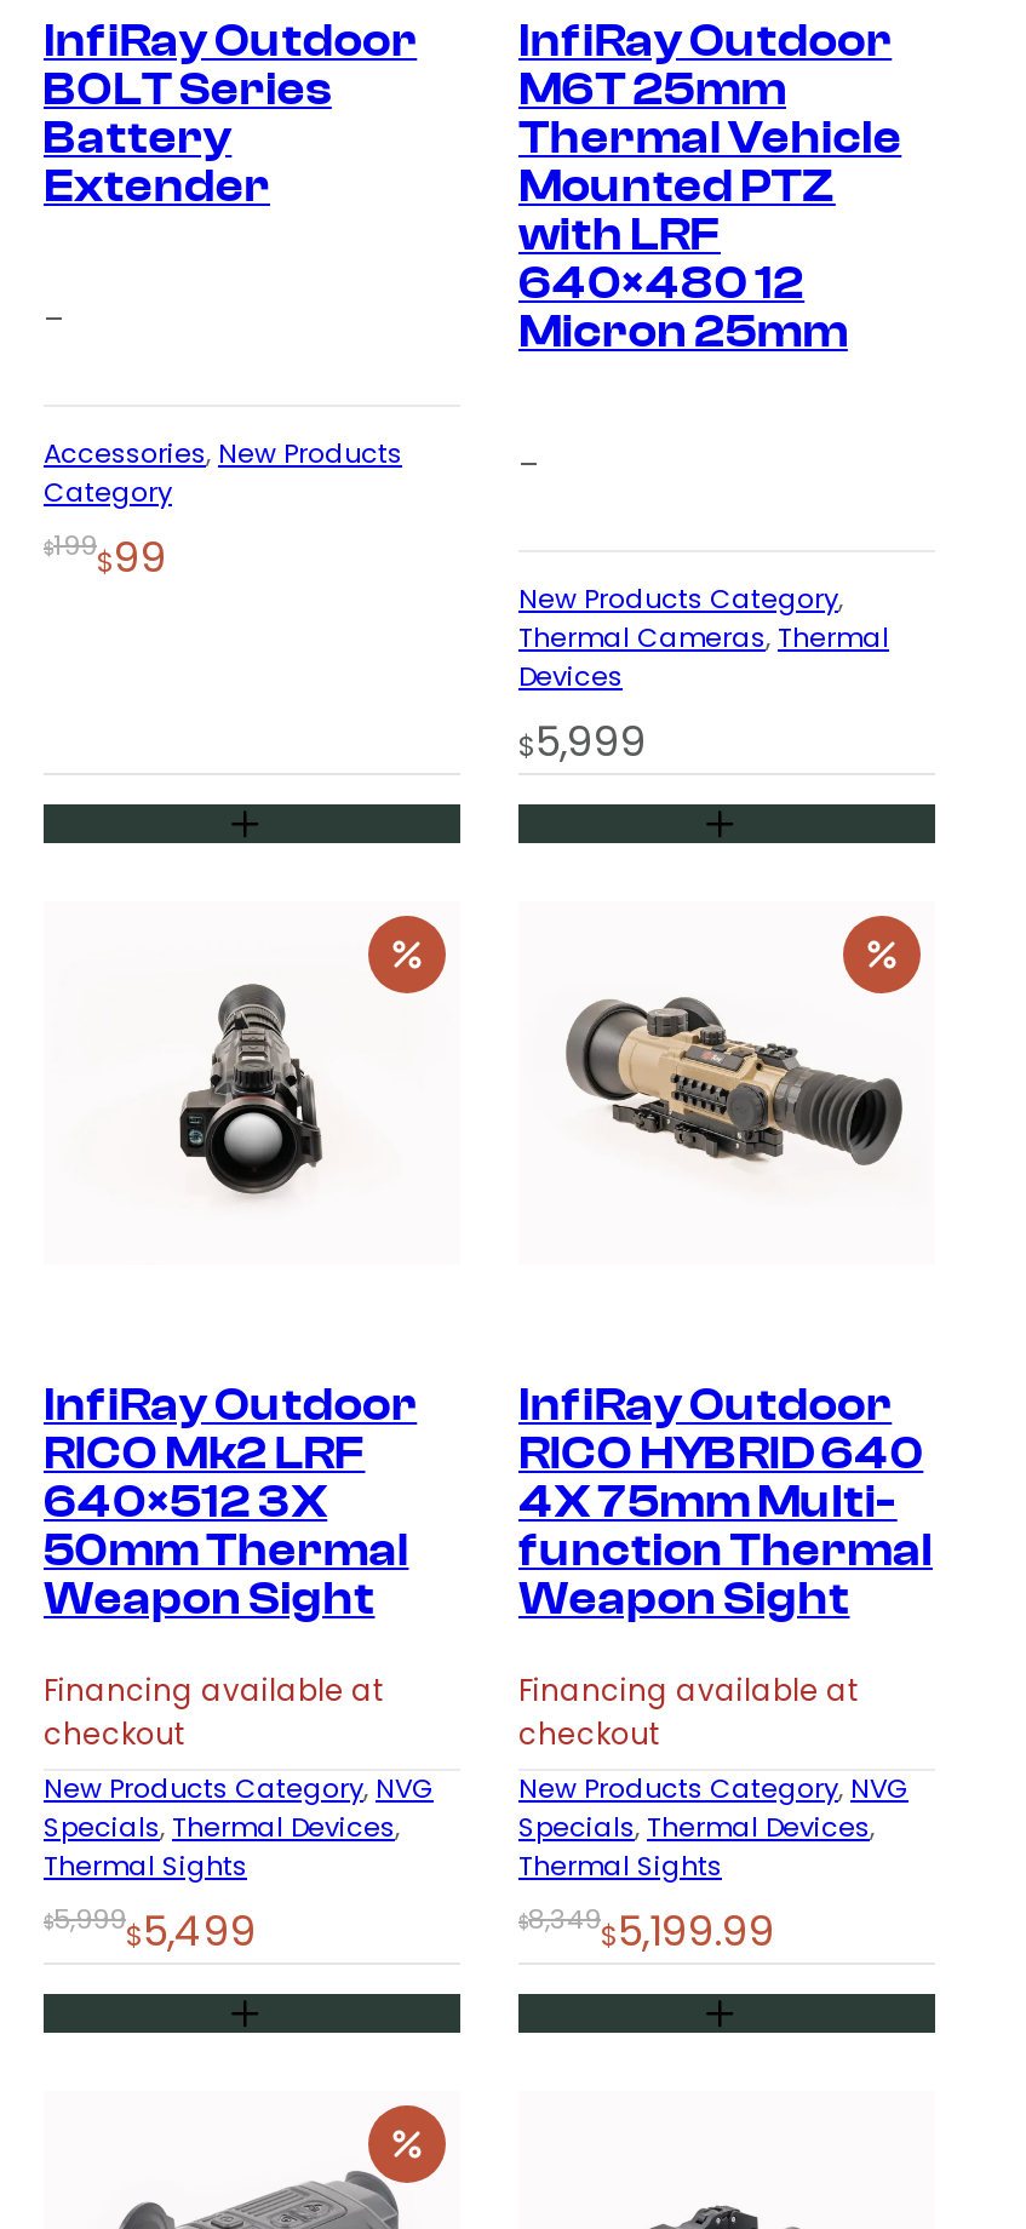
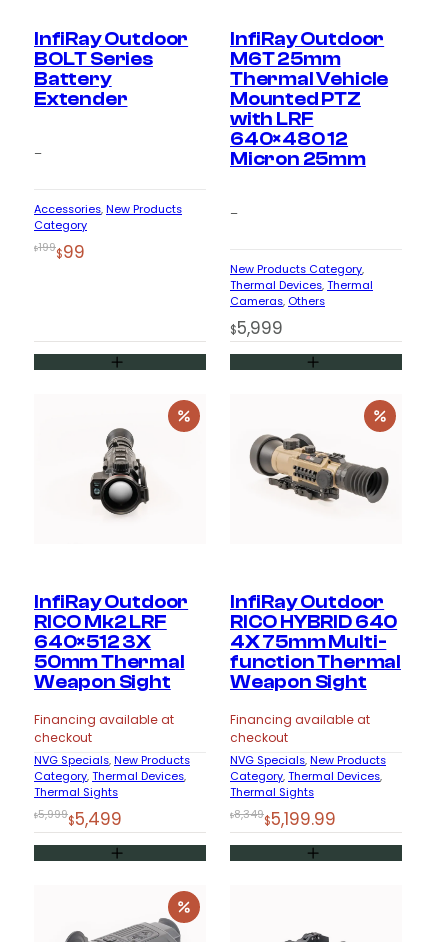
[518,621,889,696] Thermal Cameras, Thermal | Devices -> [230,278,373,309] Thermal Devices, Thermal | Cameras, Others
[44,1771,434,1846] New Products Category, NVG | Specials, Thermal Devices , -> [34,753,190,784] NVG Specials, New Products | Category, Thermal Devices ,
[518,1771,909,1846] New Products Category, NVG | Specials, Thermal Devices , -> [230,753,386,784] NVG Specials, New Products | Category, Thermal Devices ,

